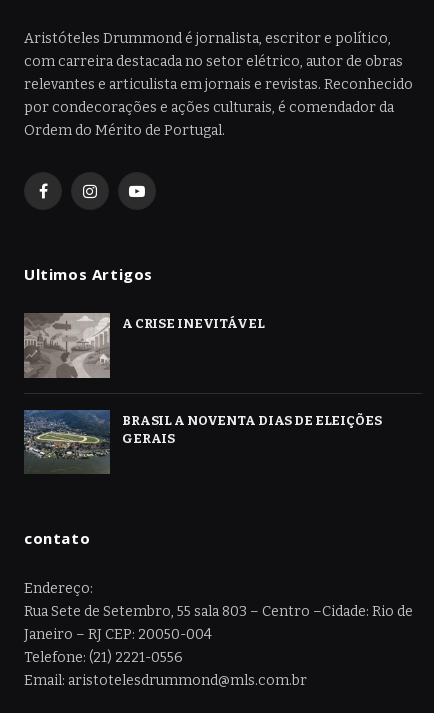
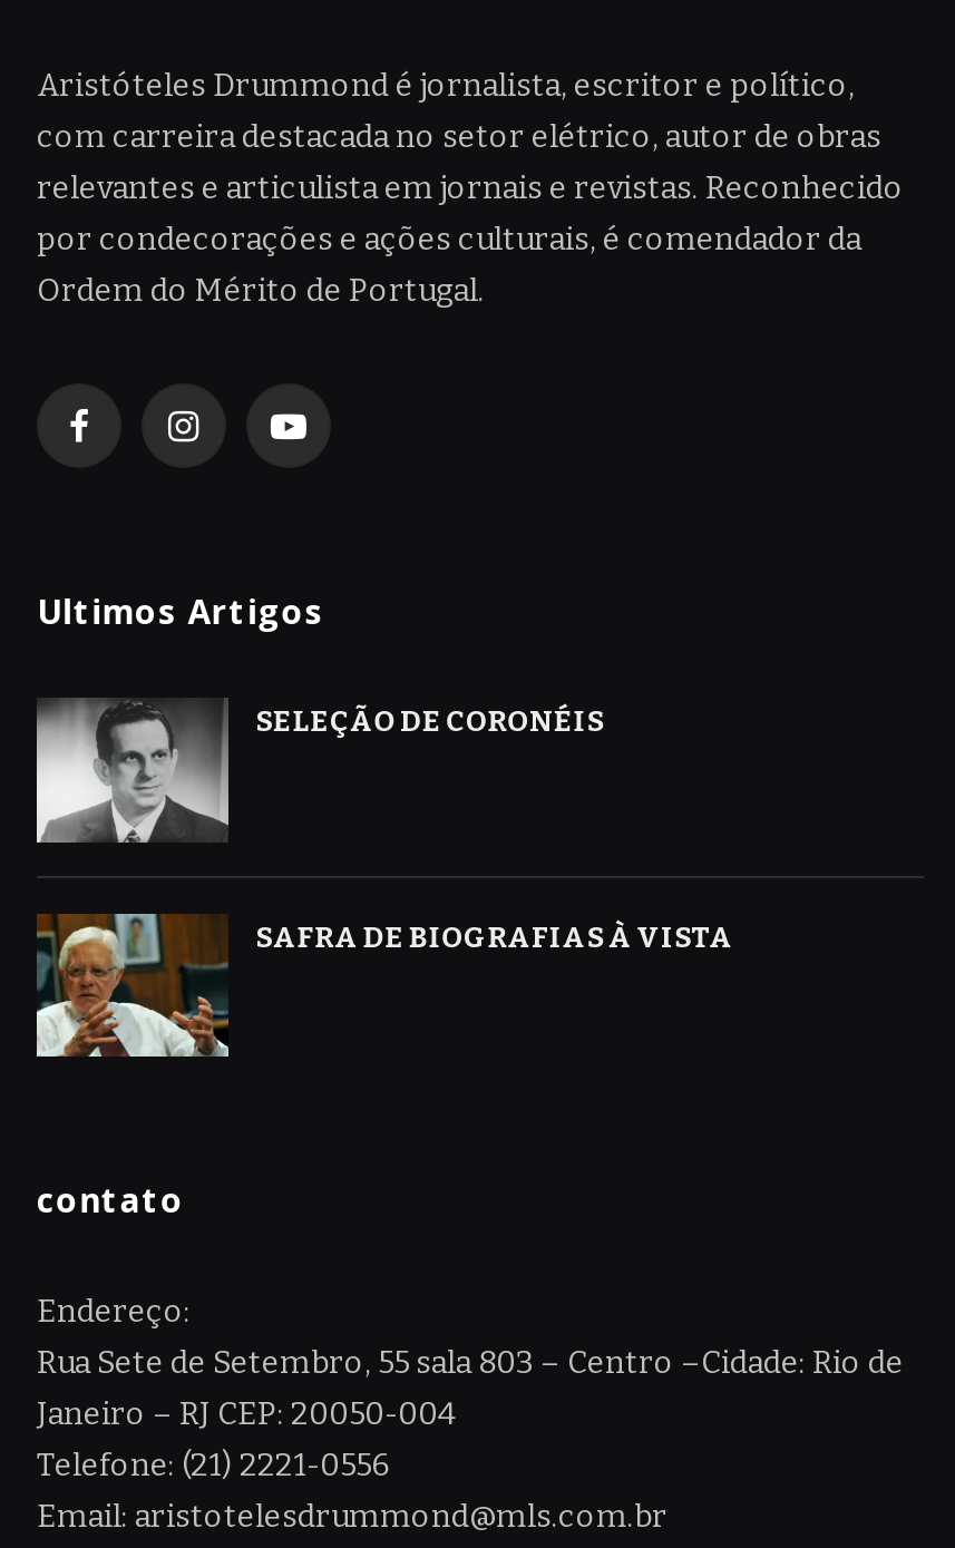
[23,312,265,379] [image] | A CRISE INEVITÁVEL -> [35,698,604,843] [image] | SELEÇÃO DE CORONÉIS
[23,409,382,474] [image] | BRASIL A NOVENTA DIAS DE ELEIÇÕES | GERAIS -> [35,912,733,1059] [image] | SAFRA DE BIOGRAFIAS À VISTA

